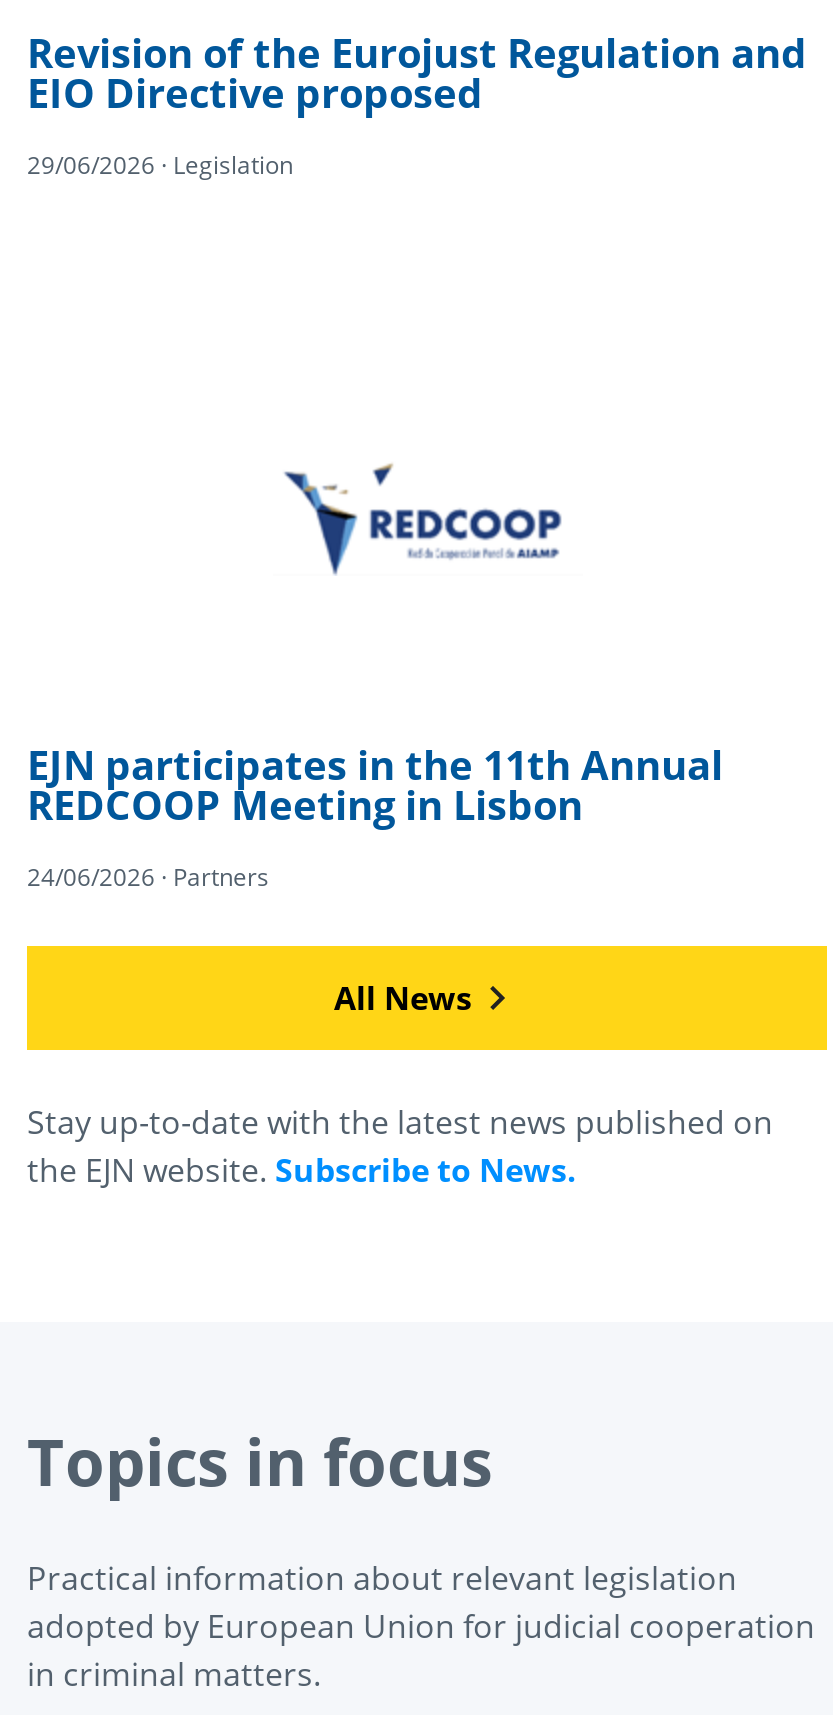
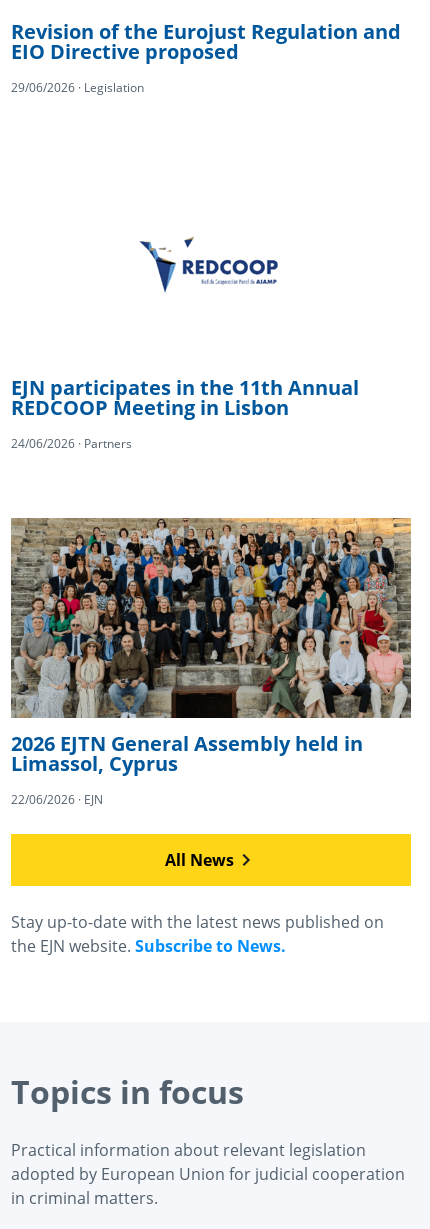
none -> [10,517,412,808] [image] | 2026 EJTN General Assembly held in | Limassol, Cyprus | 22/06/2026 · EJN

